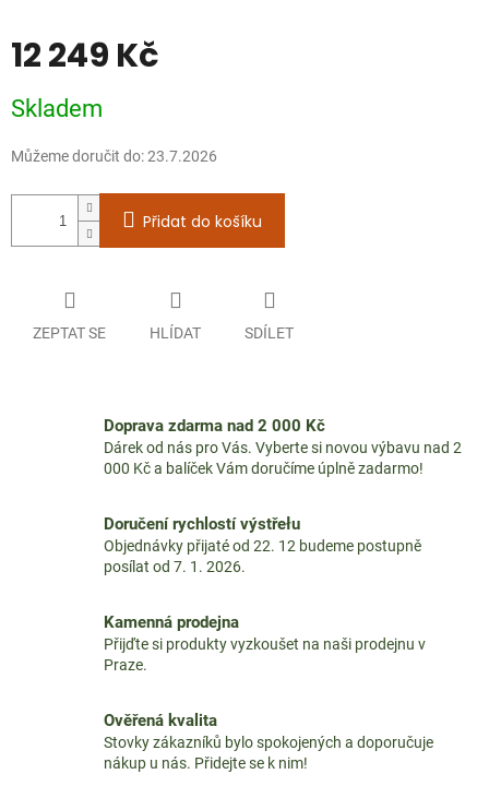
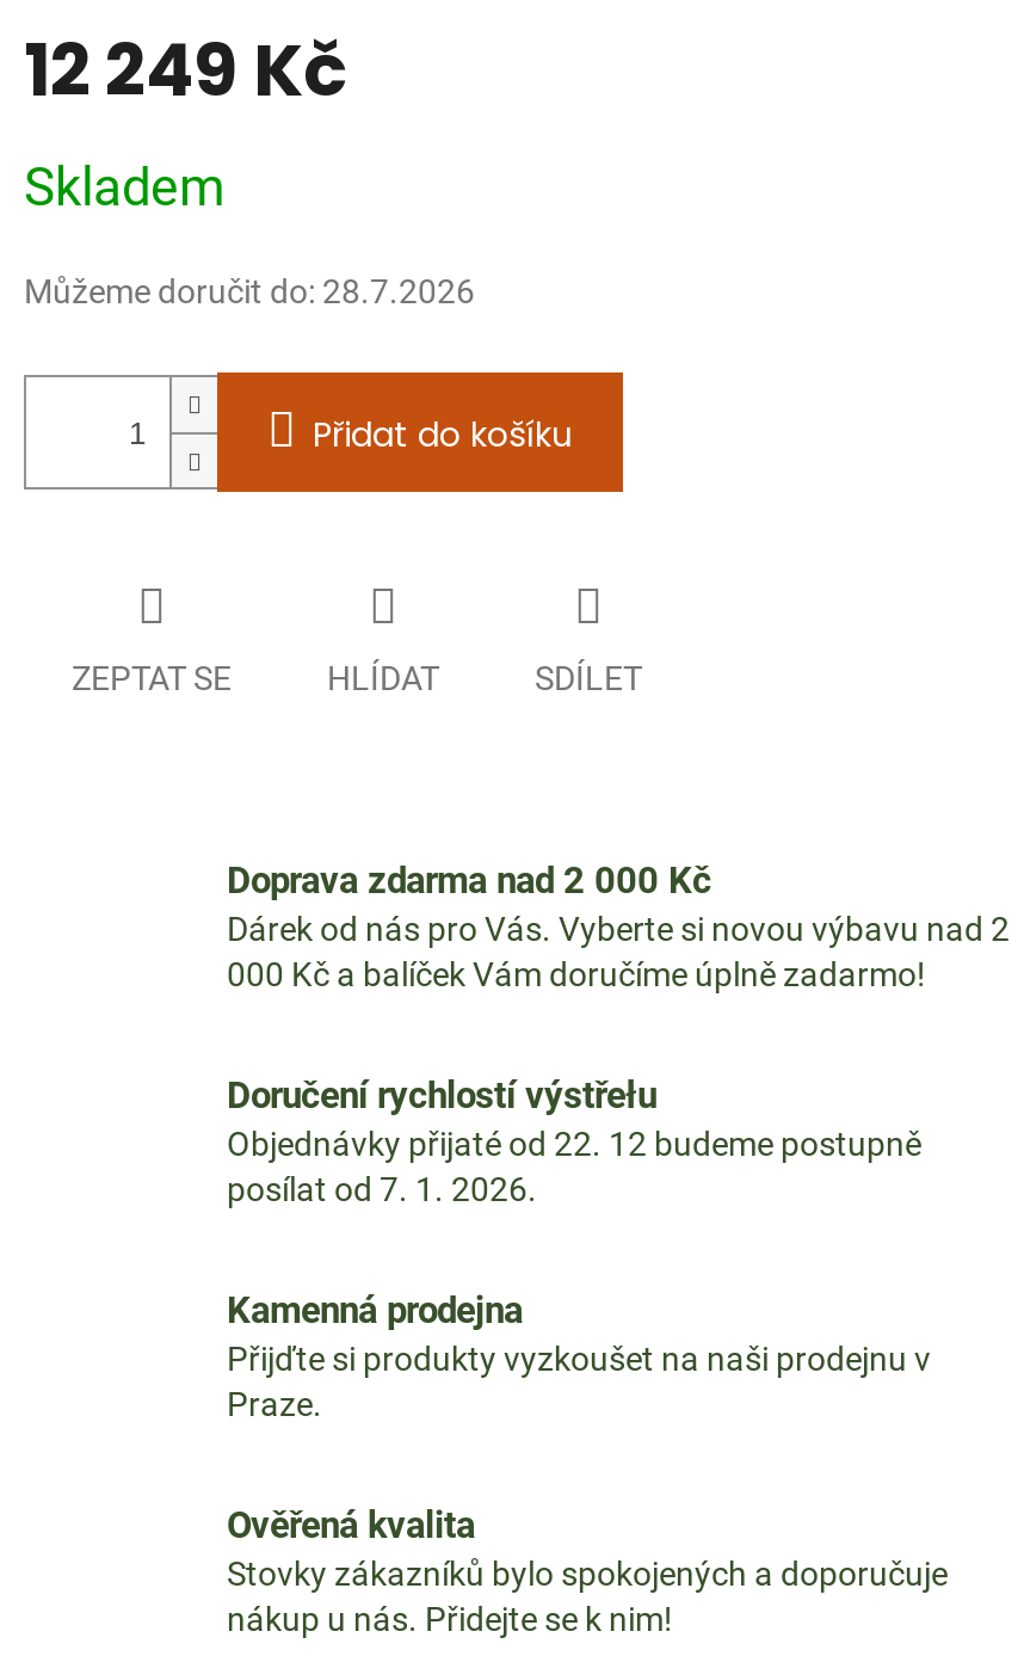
[11,148,217,165] Můžeme doručit do: 23.7.2026 -> [24,273,475,311] Můžeme doručit do: 28.7.2026

